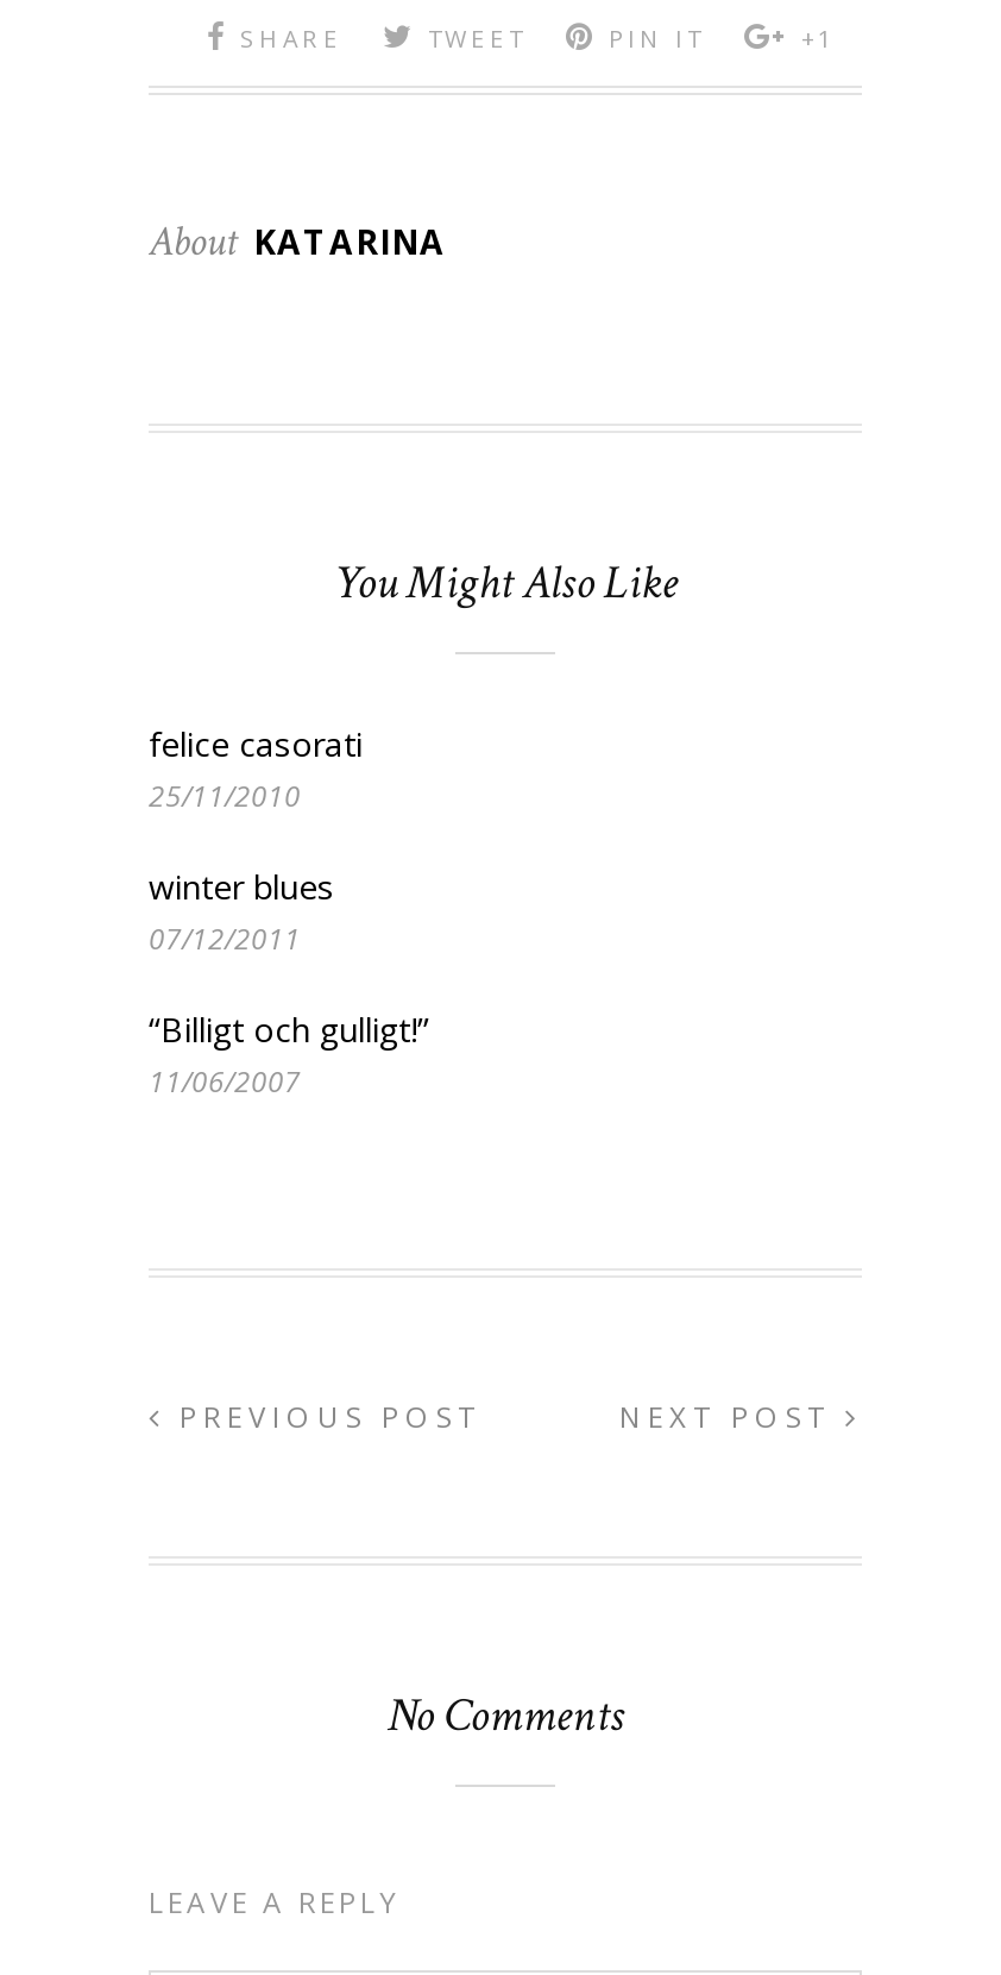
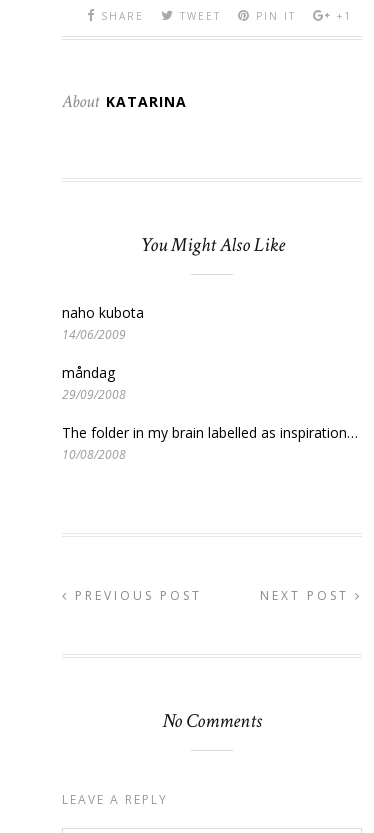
[149,722,363,817] felice casorati | 25/11/2010 -> [62,303,144,343] naho kubota | 14/06/2009
[149,864,334,960] winter blues | 07/12/2011 -> [62,363,126,403] måndag | 29/09/2008
[149,1007,429,1102] “Billigt och gulligt!” | 11/06/2007 -> [62,423,358,463] The folder in my brain labelled as inspiration… | 10/08/2008

